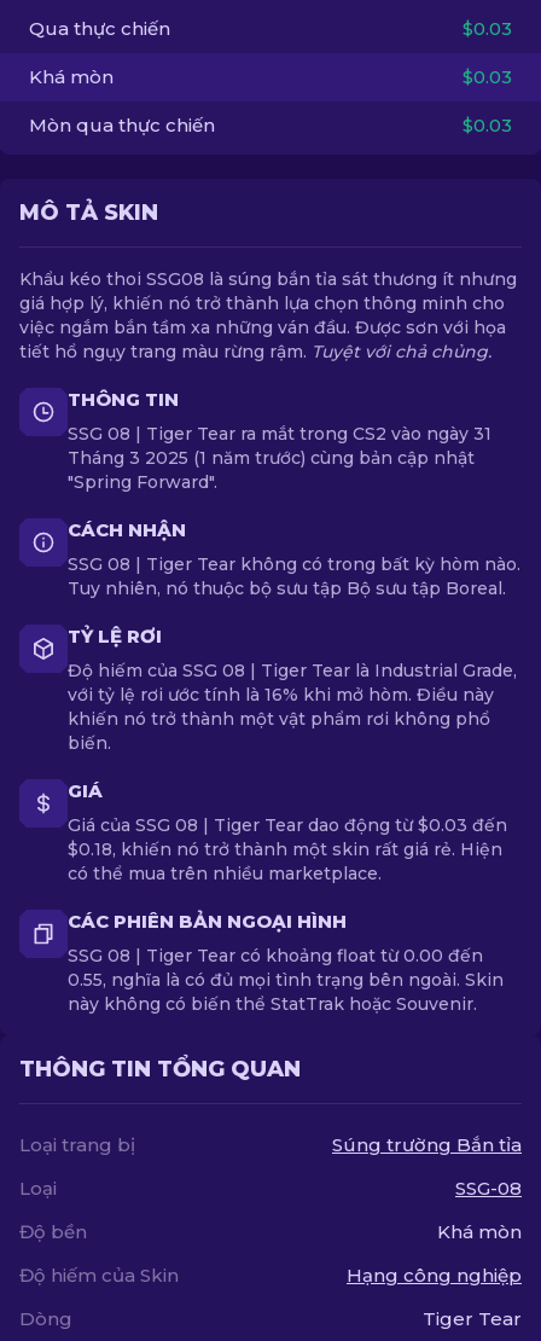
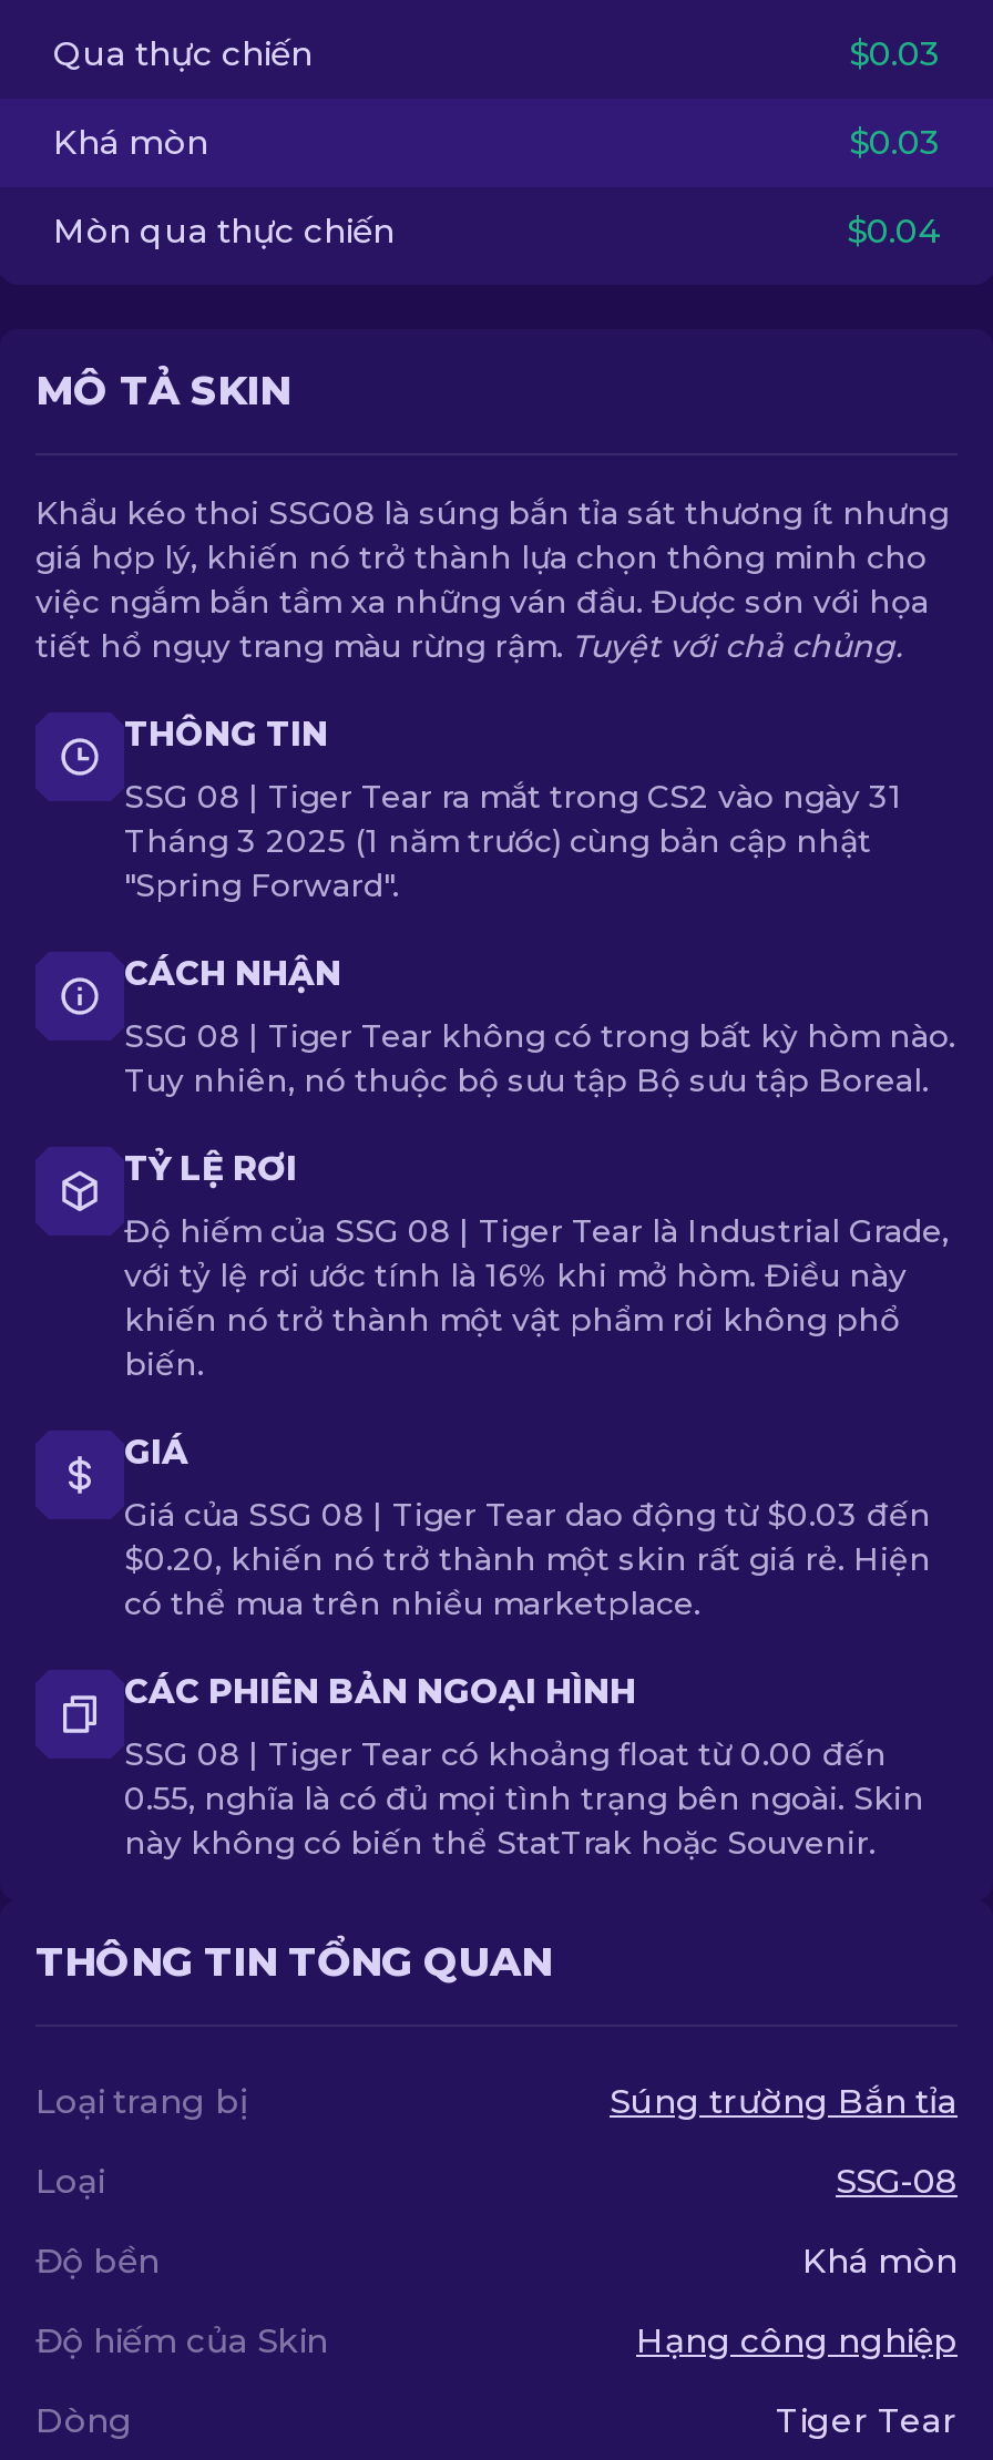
[463,114,512,137] $0.03 -> [847,209,940,252] $0.04
[68,838,502,860] $0.18, khiến nó trở thành một skin rất giá rẻ. Hiện -> [124,1539,931,1579] $0.20, khiến nó trở thành một skin rất giá rẻ. Hiện

